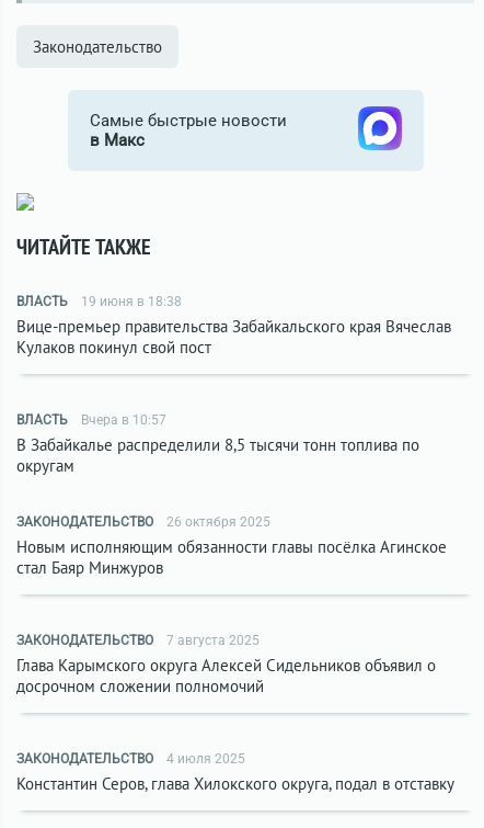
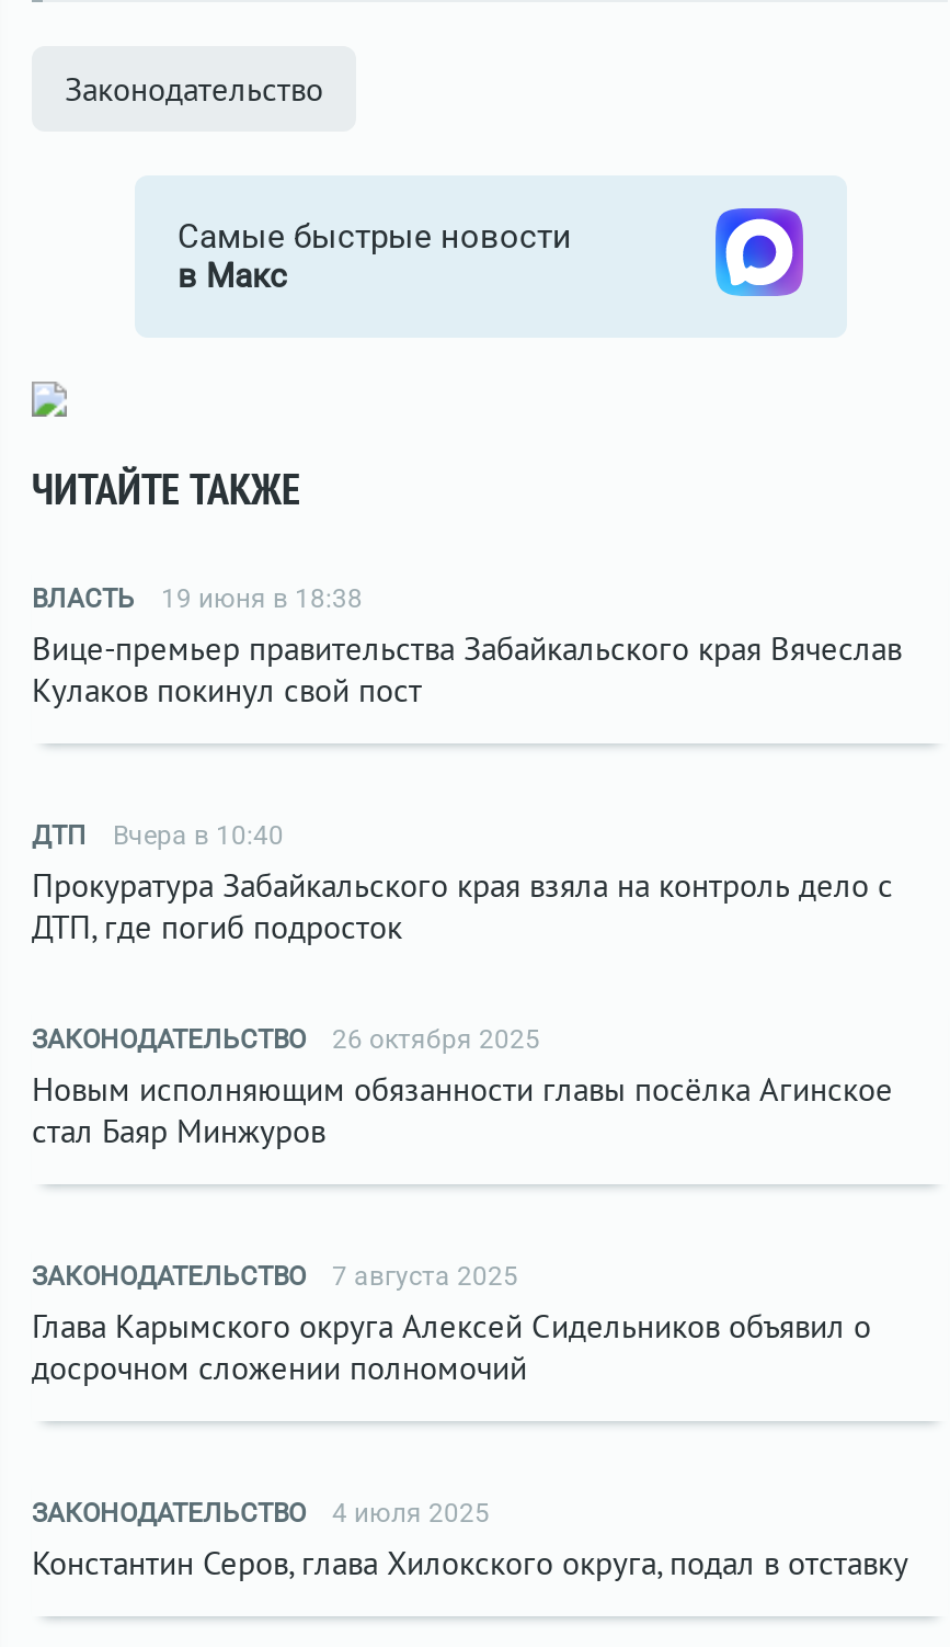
[16,412,419,476] ВЛАСТЬ | Вчера в 10:57 | В Забайкалье распределили 8,5 тысячи тонн топлива по | округам -> [32,820,893,947] ДТП | Вчера в 10:40 | Прокуратура Забайкальского края взяла на контроль дело с | ДТП, где погиб подросток

